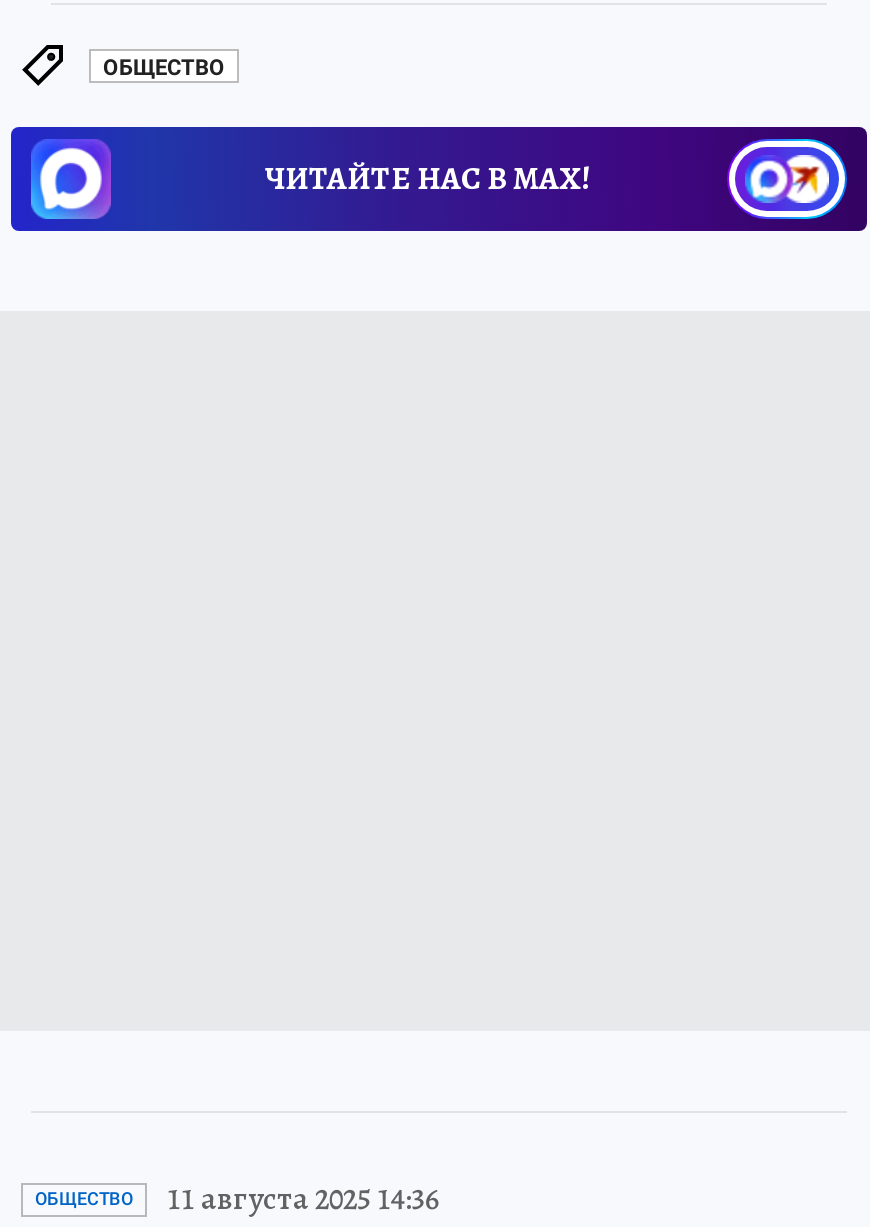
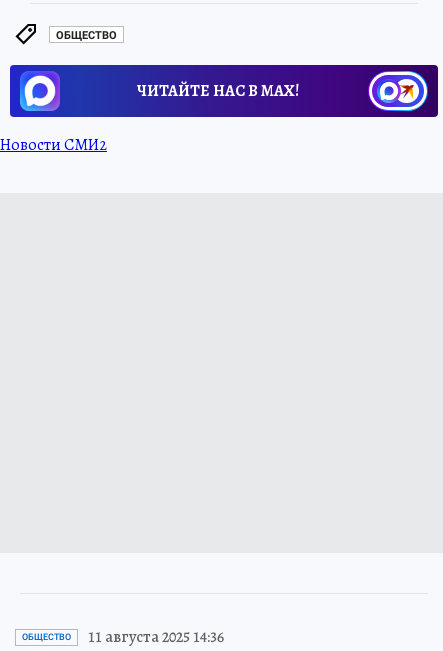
none -> [0,134,107,156] Новости СМИ2

